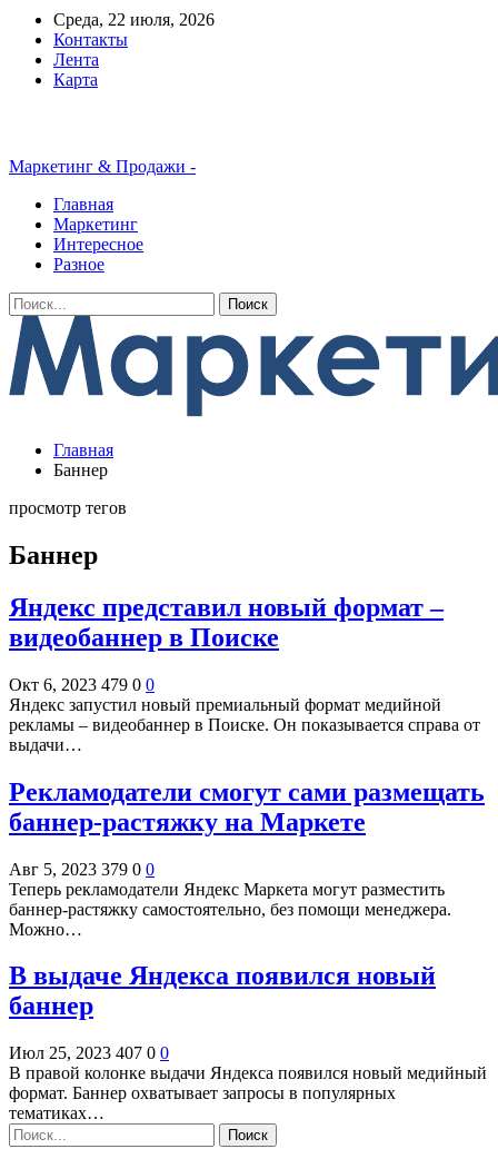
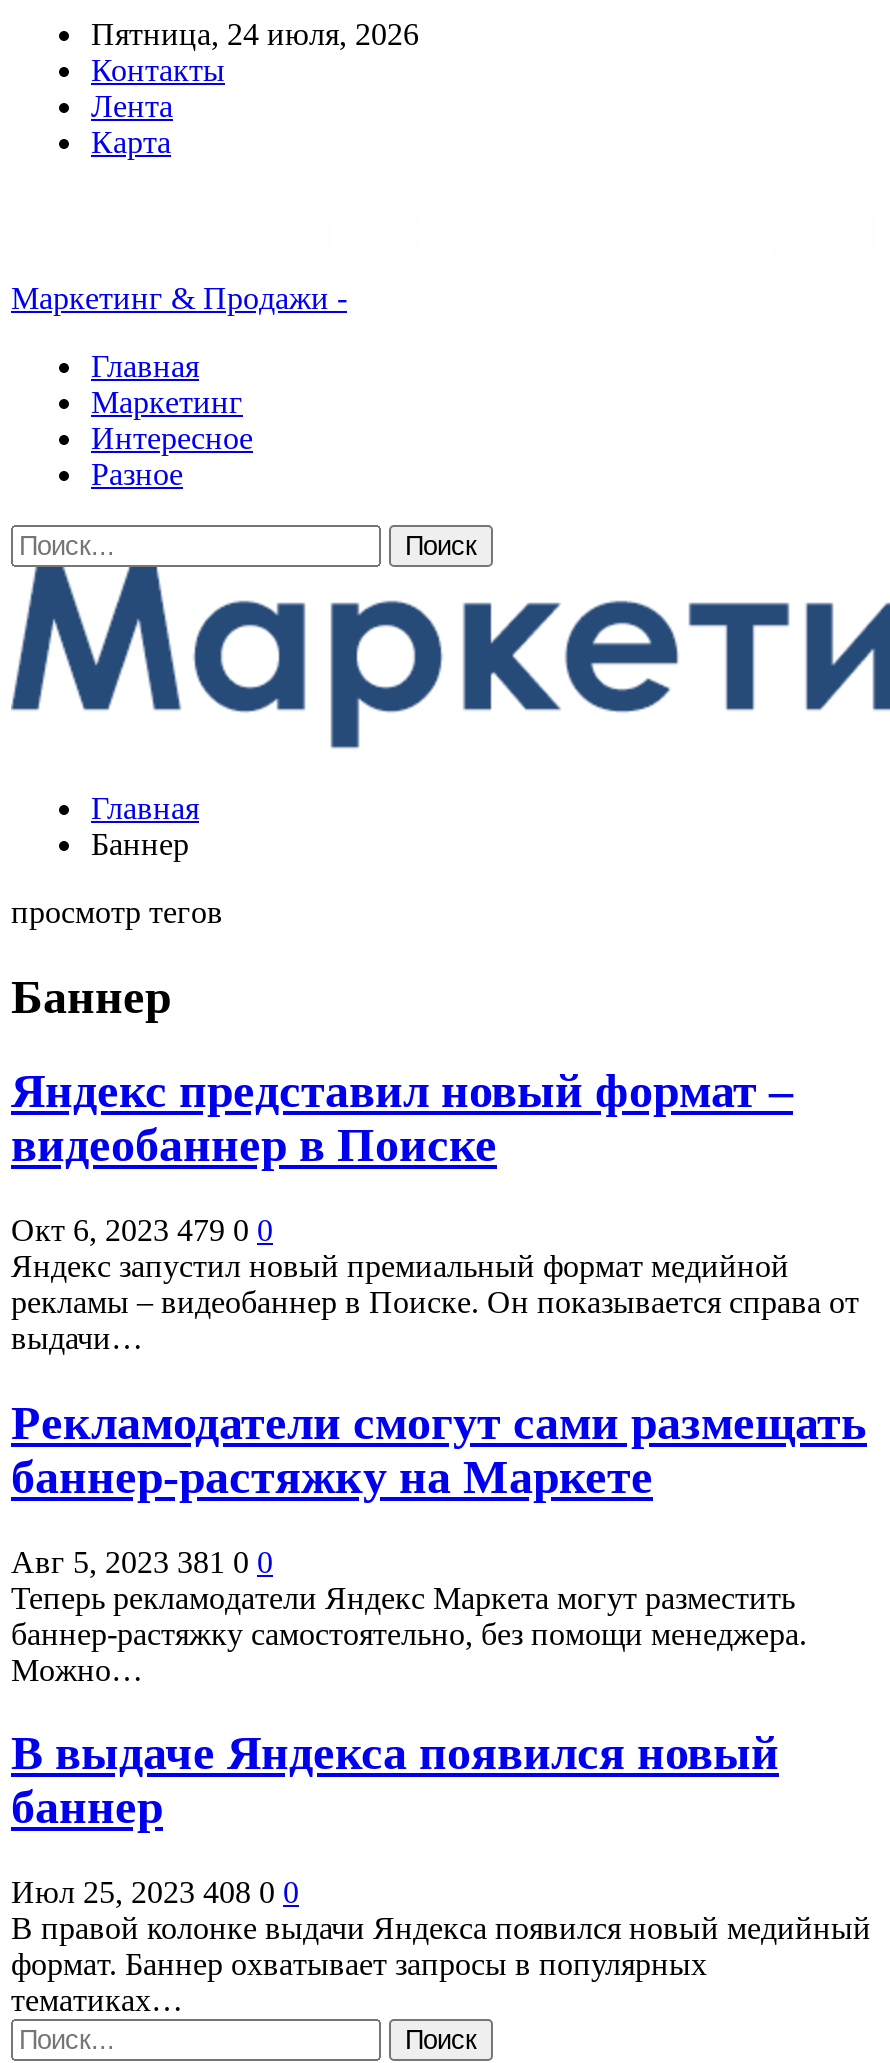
[53,10,215,29] Среда, 22 июля, 2026 -> [91,17,419,51] Пятница, 24 июля, 2026
[9,859,155,878] Авг 5, 2023 379 0 0 -> [11,1544,273,1578] Авг 5, 2023 381 0 0
[9,1044,169,1063] Июл 25, 2023 407 0 0 -> [11,1876,299,1910] Июл 25, 2023 408 0 0

